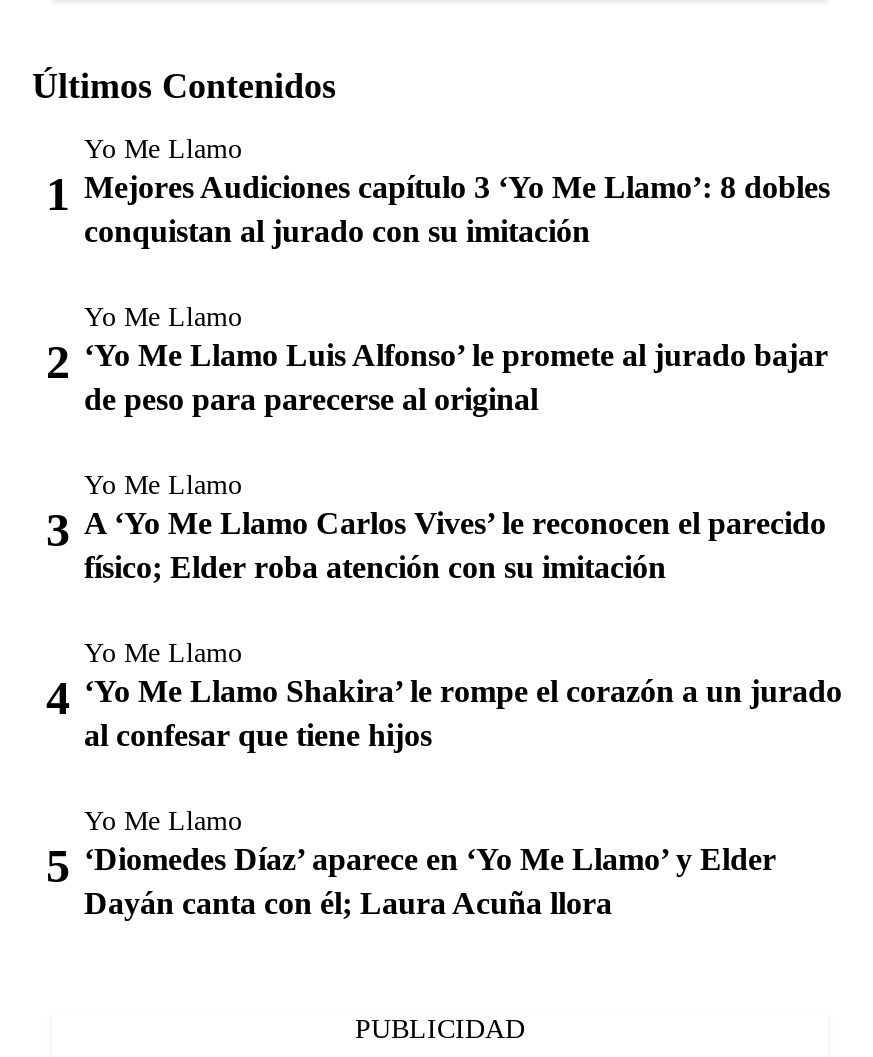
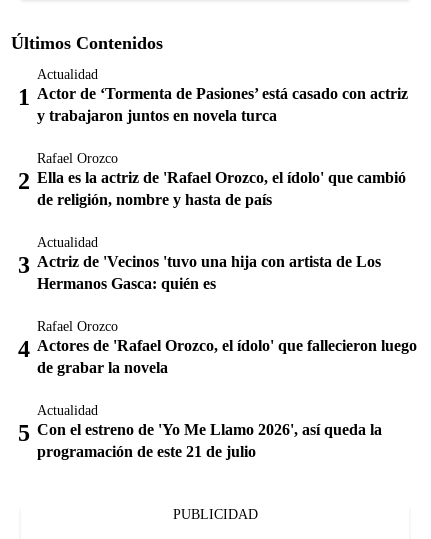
[84,134,830,248] Yo Me Llamo | Mejores Audiciones capítulo 3 ‘Yo Me Llamo’: 8 dobles | conquistan al jurado con su imitación -> [37,67,408,124] Actualidad | Actor de ‘Tormenta de Pasiones’ está casado con actriz | y trabajaron juntos en novela turca
[84,302,828,416] Yo Me Llamo | ‘Yo Me Llamo Luis Alfonso’ le promete al jurado bajar | de peso para parecerse al original -> [37,151,406,208] Rafael Orozco | Ella es la actriz de 'Rafael Orozco, el ídolo' que cambió | de religión, nombre y hasta de país
[84,470,826,584] Yo Me Llamo | A ‘Yo Me Llamo Carlos Vives’ le reconocen el parecido | físico; Elder roba atención con su imitación -> [37,235,381,292] Actualidad | Actriz de 'Vecinos 'tuvo una hija con artista de Los | Hermanos Gasca: quién es
[84,638,842,752] Yo Me Llamo | ‘Yo Me Llamo Shakira’ le rompe el corazón a un jurado | al confesar que tiene hijos -> [37,319,417,376] Rafael Orozco | Actores de 'Rafael Orozco, el ídolo' que fallecieron luego | de grabar la novela
[84,806,776,920] Yo Me Llamo | ‘Diomedes Díaz’ aparece en ‘Yo Me Llamo’ y Elder | Dayán canta con él; Laura Acuña llora -> [37,403,382,460] Actualidad | Con el estreno de 'Yo Me Llamo 2026', así queda la | programación de este 21 de julio

